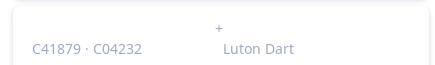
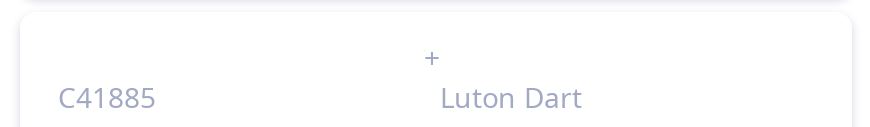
[32,39,142,58] C41879 · C04232 -> [58,78,156,116] C41885

